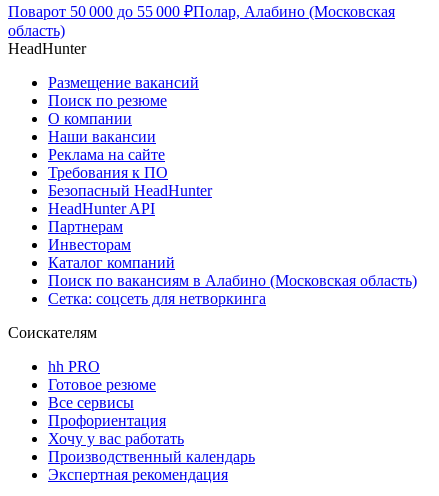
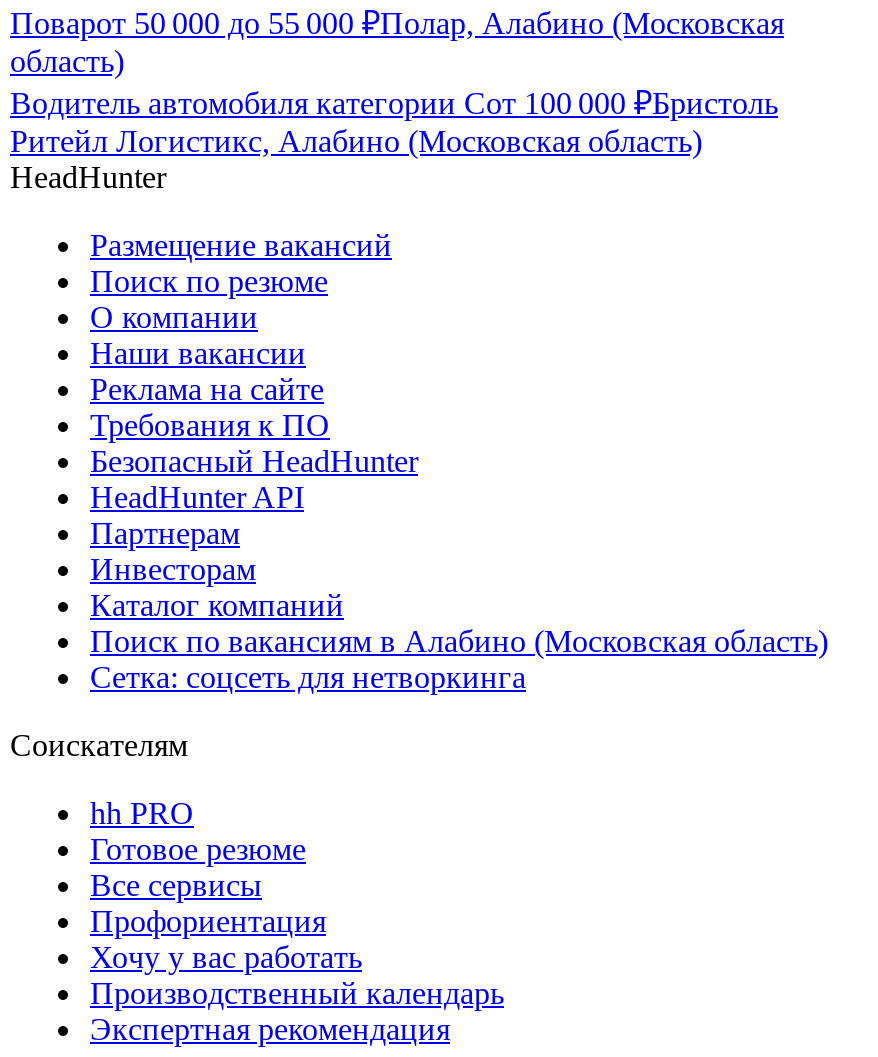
none -> [10,86,778,158] Водитель автомобиля категории Сот 100 000 ₽Бристоль | Ритейл Логистикс, Алабино (Московская область)

